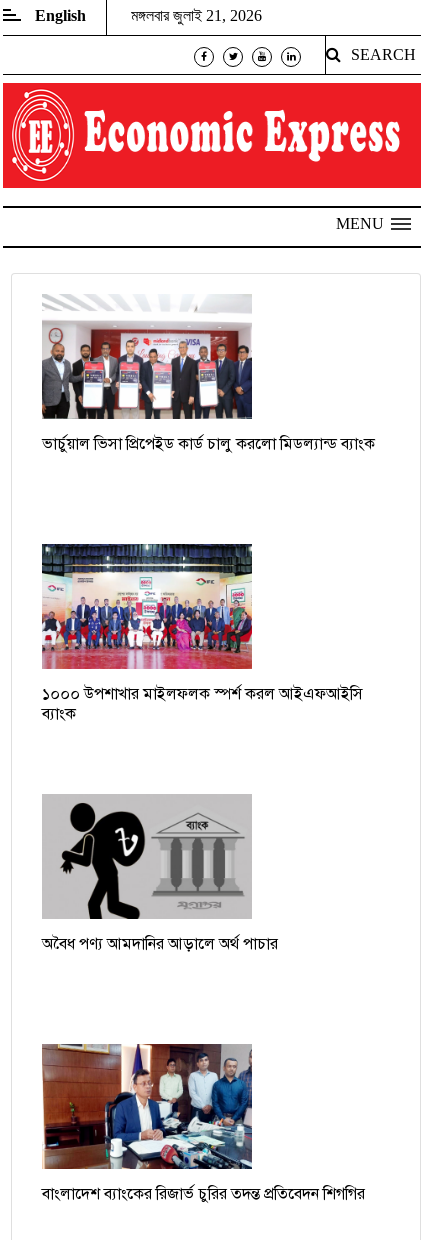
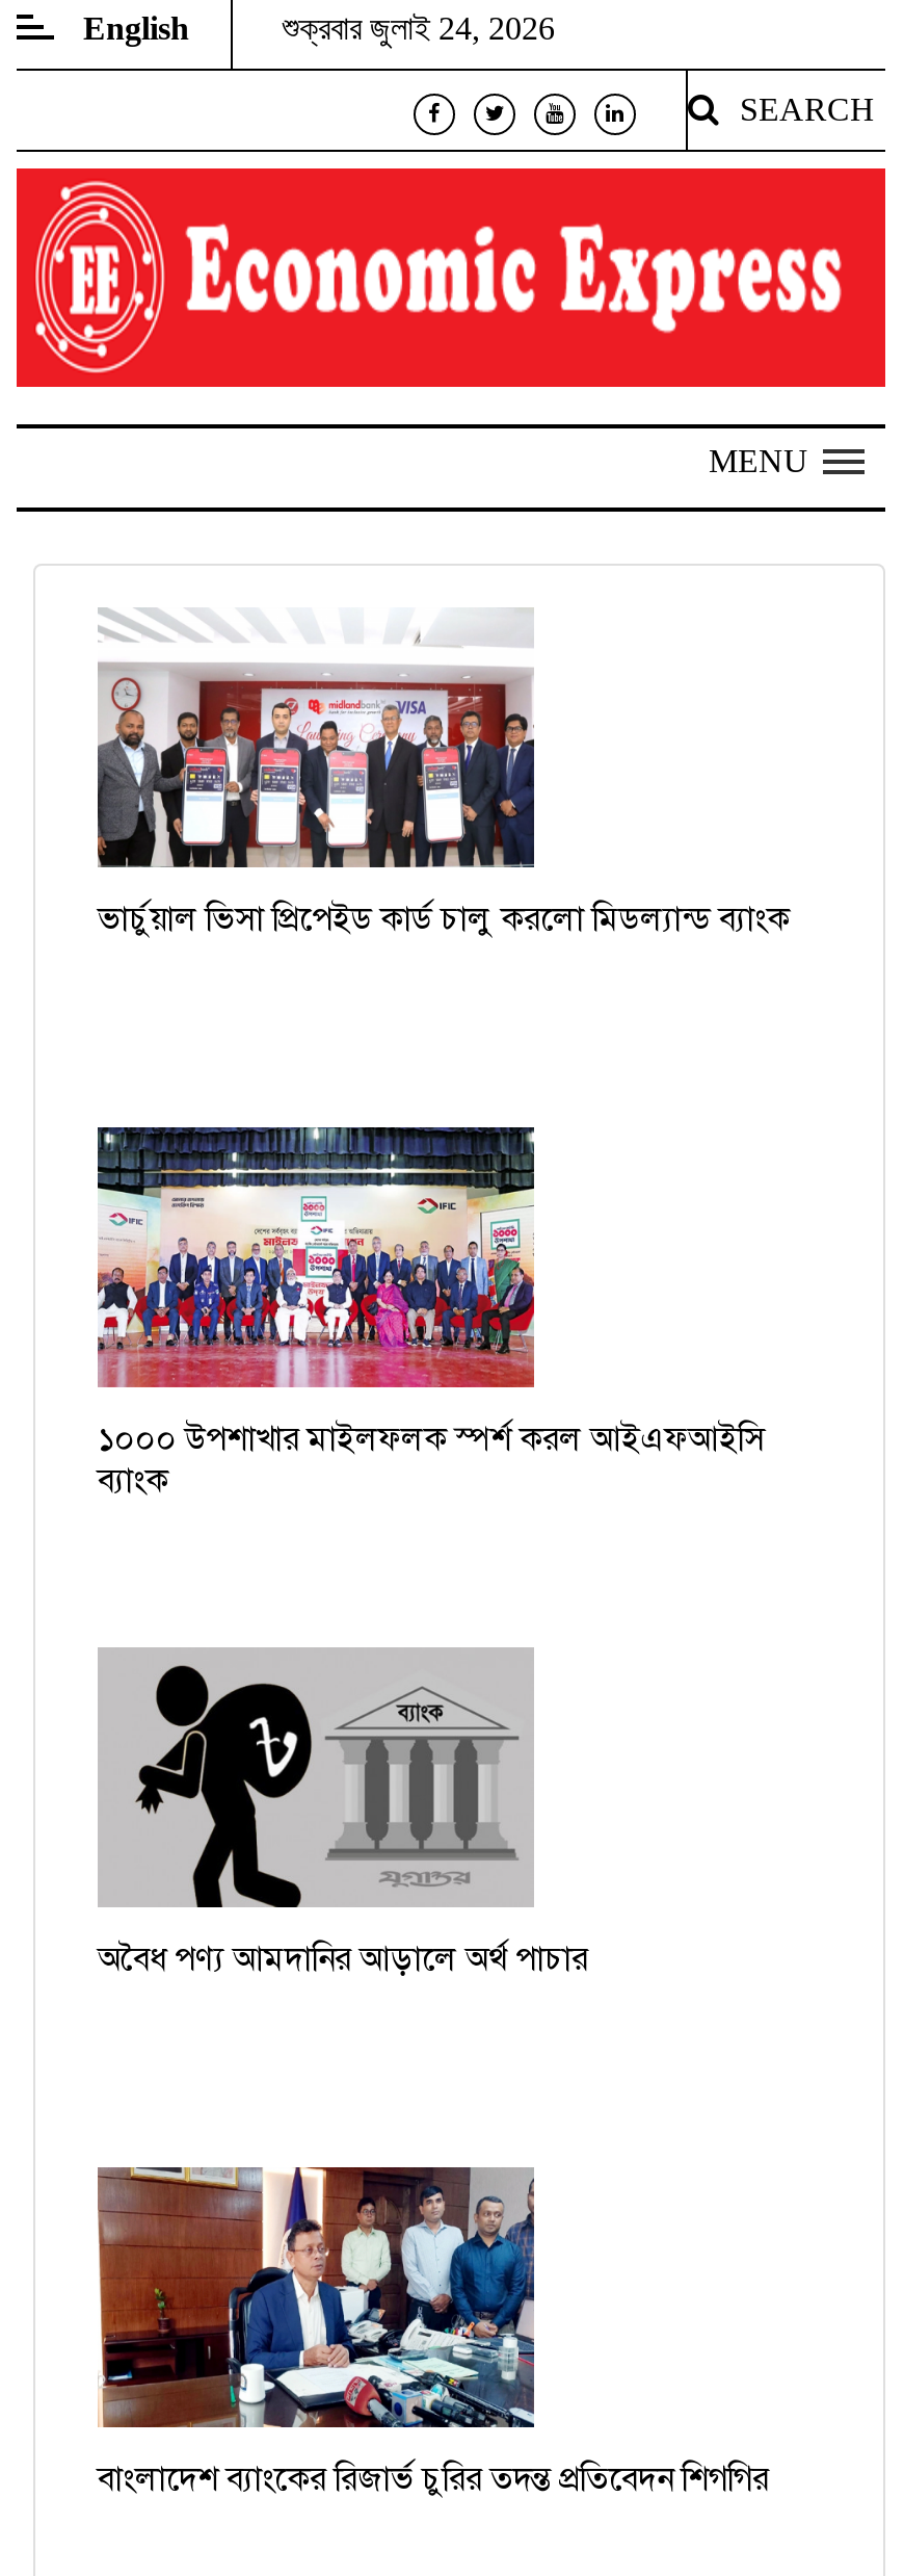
[131,7,262,24] মঙ্গলবার জুলাই 21, 2026 -> [283,10,555,46] শুক্রবার জুলাই 24, 2026

